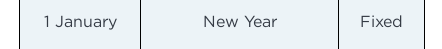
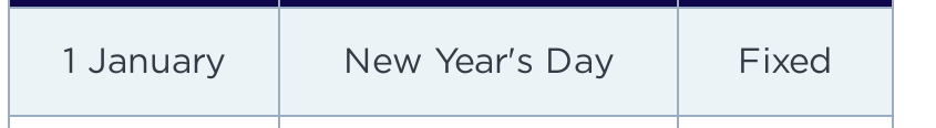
[202,12,276,31] New Year -> [343,39,614,81] New Year's Day

